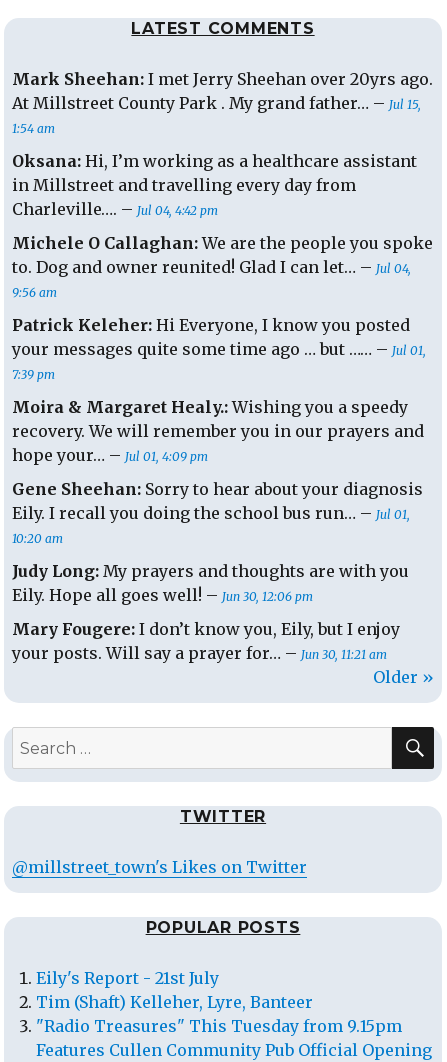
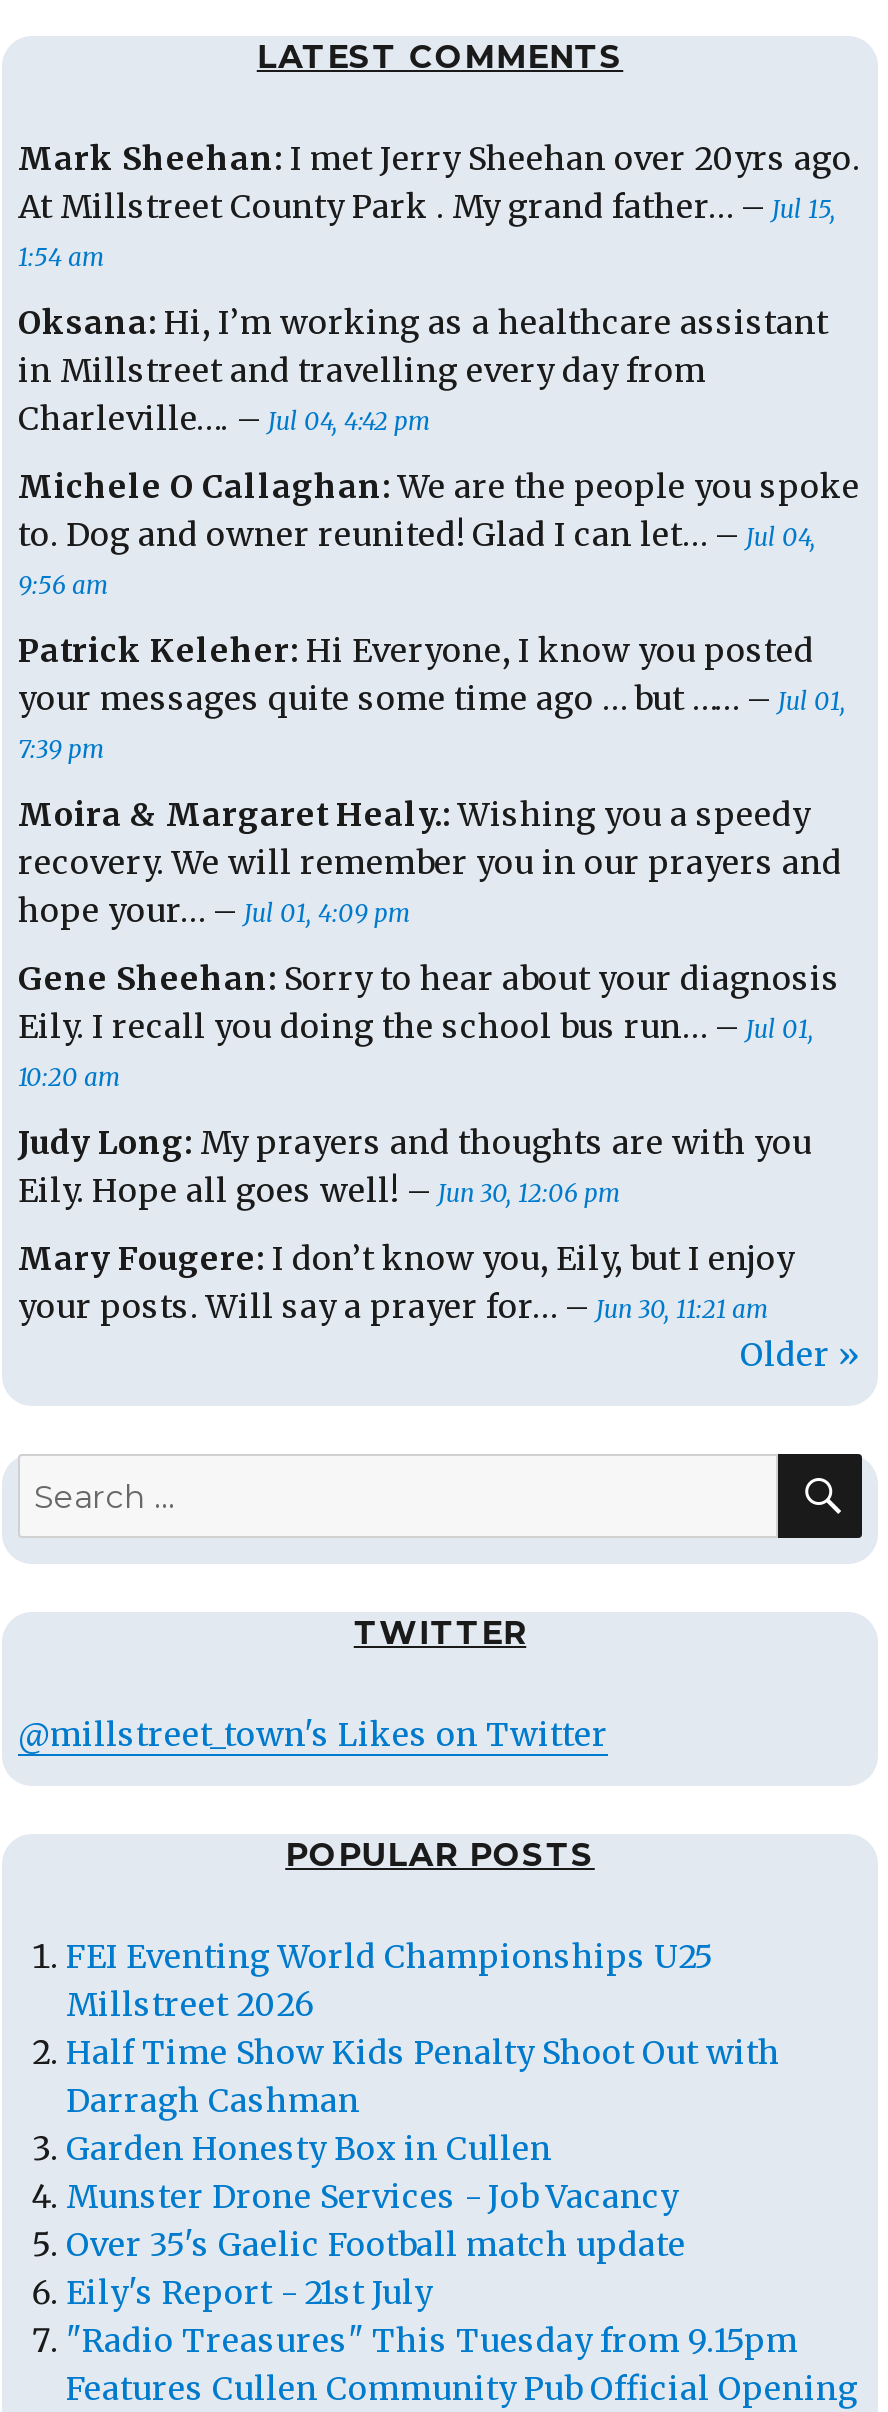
none -> [66,1935,780,2263] FEI Eventing World Championships U25 | Millstreet 2026 | Half Time Show Kids Penalty Shoot Out with | Darragh Cashman | Garden Honesty Box in Cullen | Munster Drone Services - Job Vacancy | Over 35's Gaelic Football match update
moved [36,968,219,988] -> [66,2271,432,2311]: Eily's Report - 21st July
[36,992,313,1012] Tim (Shaft) Kelleher, Lyre, Banteer -> none

